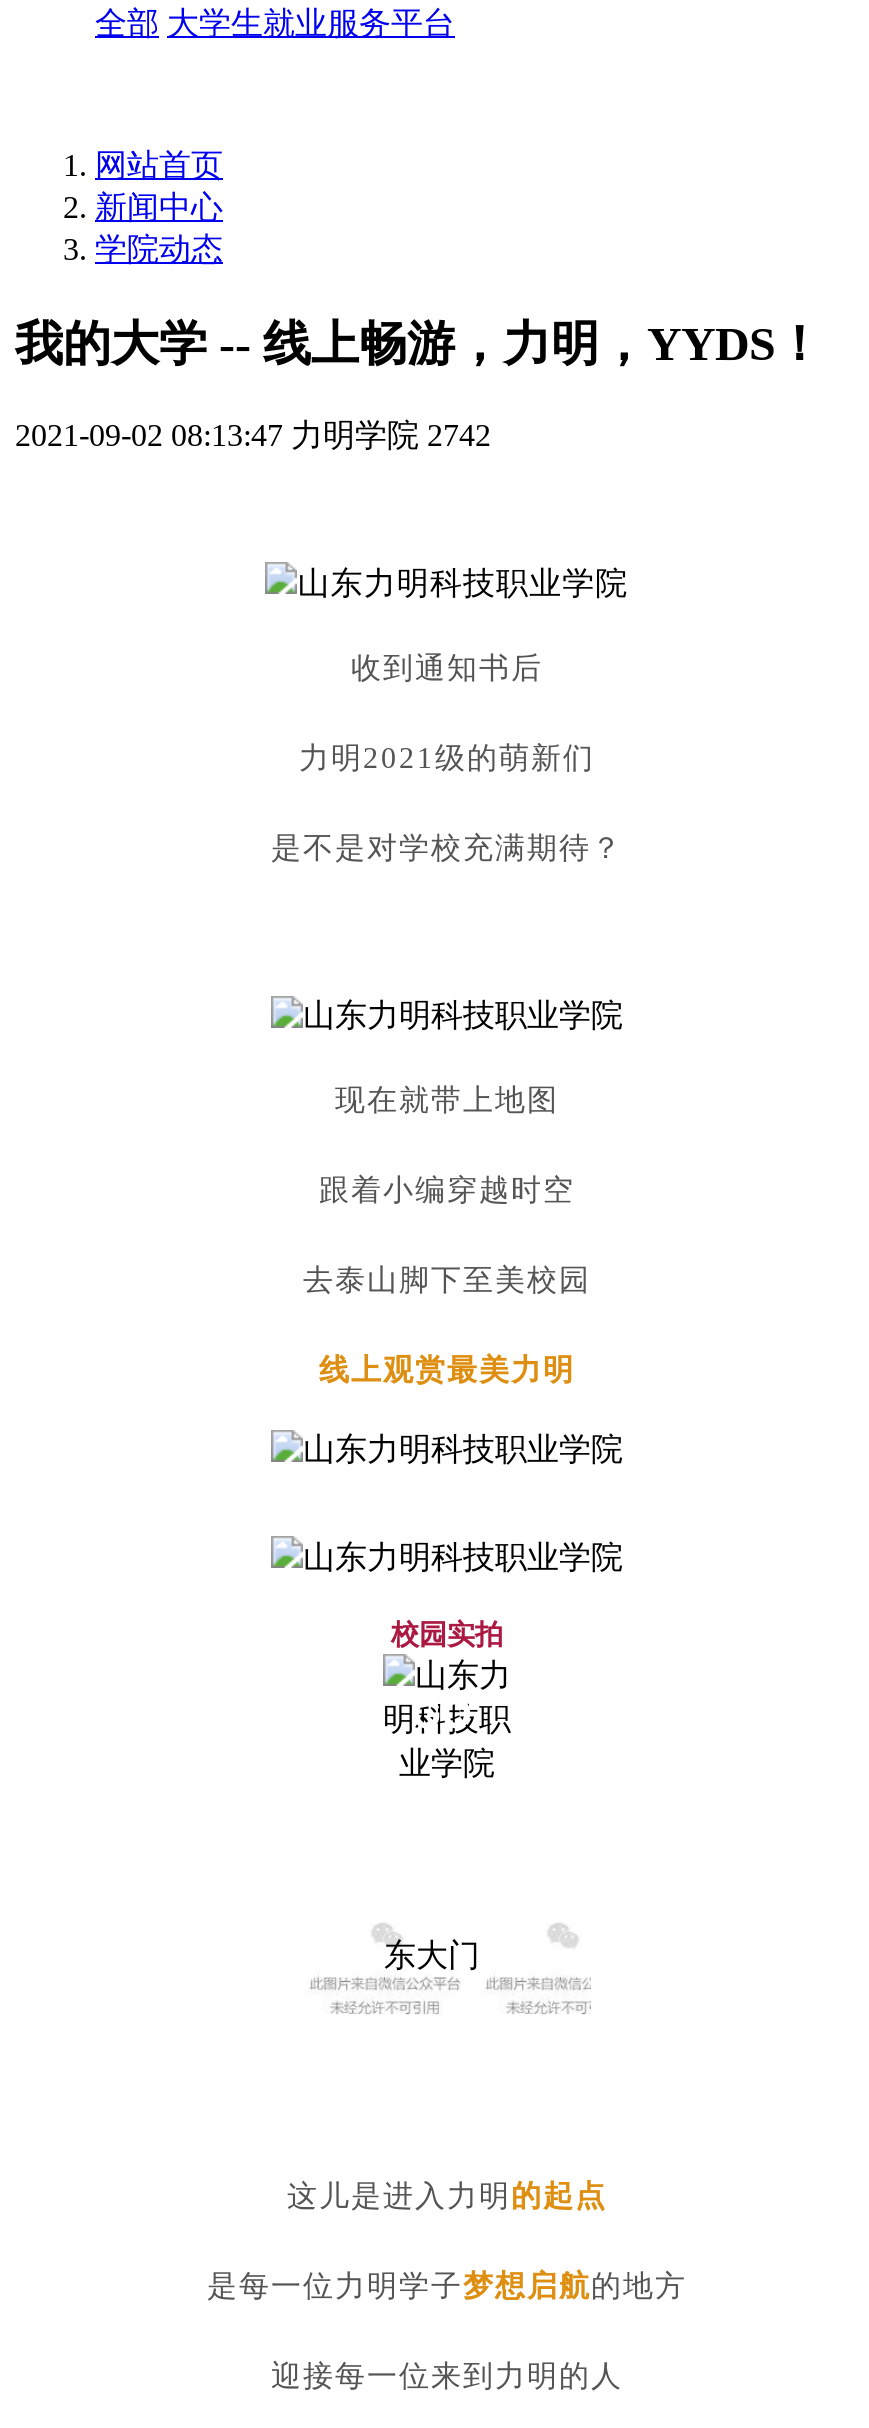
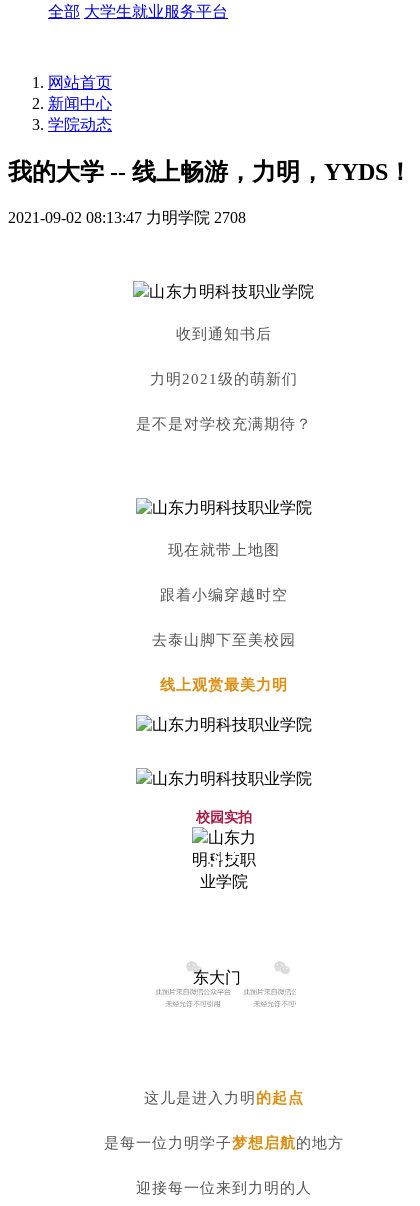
[15,418,491,452] 2021-09-02 08:13:47 力明学院 2742 -> [8,209,246,226] 2021-09-02 08:13:47 力明学院 2708

